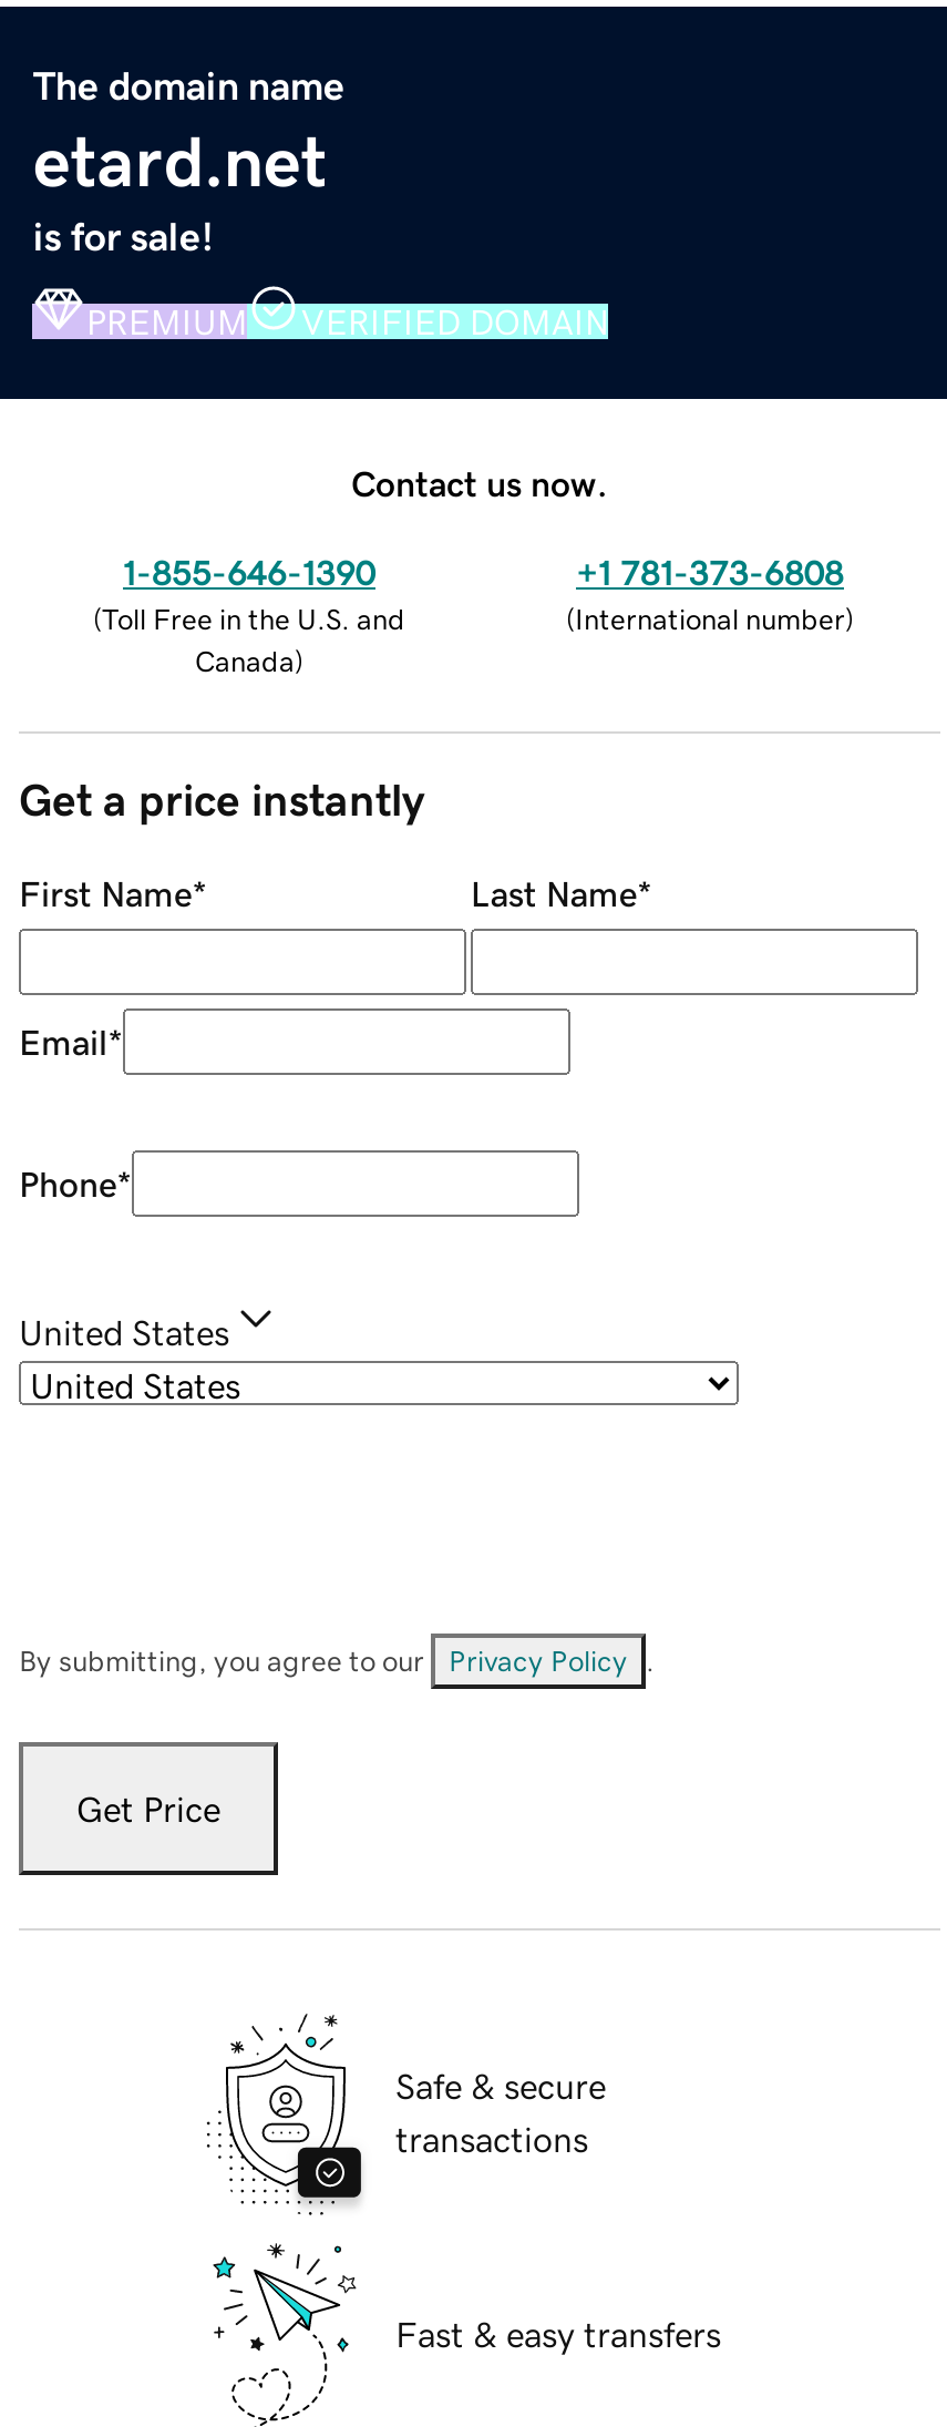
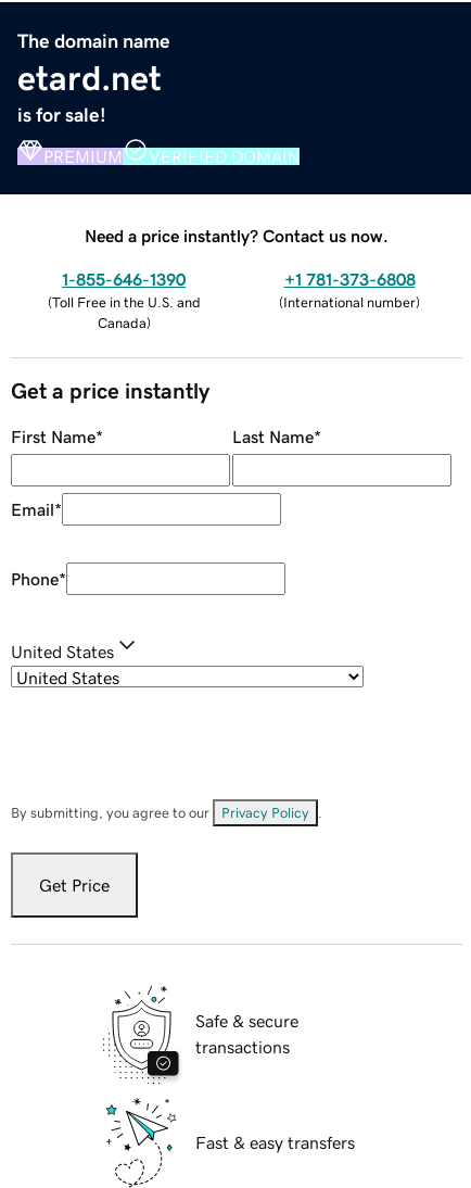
[351,465,608,500] Contact us now. -> [85,227,389,244] Need a price instantly? Contact us now.

